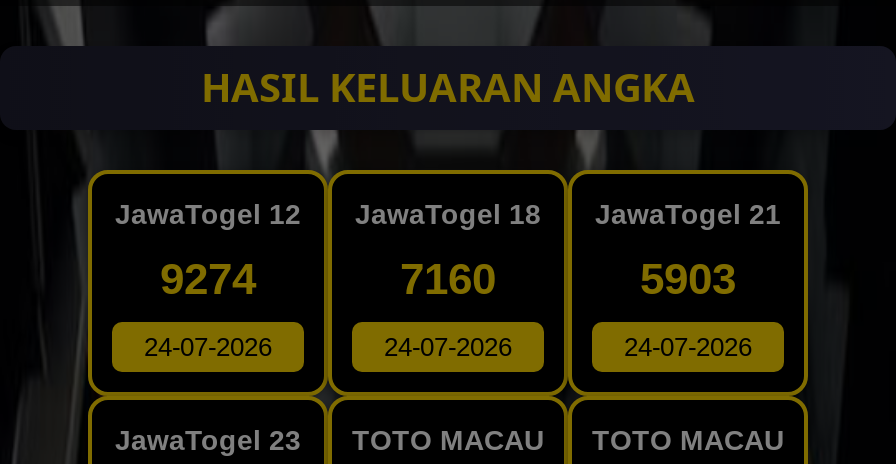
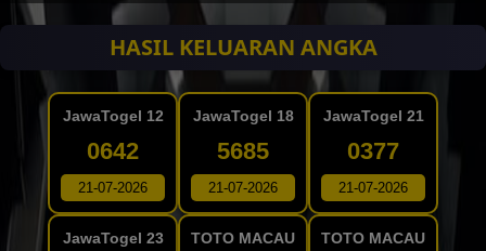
[160,254,256,304] 9274 -> [87,137,139,164] 0642
[400,254,496,304] 7160 -> [217,137,269,164] 5685
[640,254,736,304] 5903 -> [347,137,399,164] 0377
[144,332,272,362] 24-07-2026 -> [78,179,148,196] 21-07-2026
[384,332,512,362] 24-07-2026 -> [208,179,278,196] 21-07-2026
[624,332,752,362] 24-07-2026 -> [338,179,408,196] 21-07-2026

